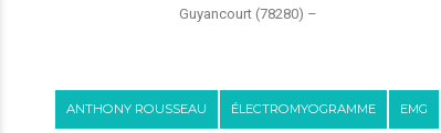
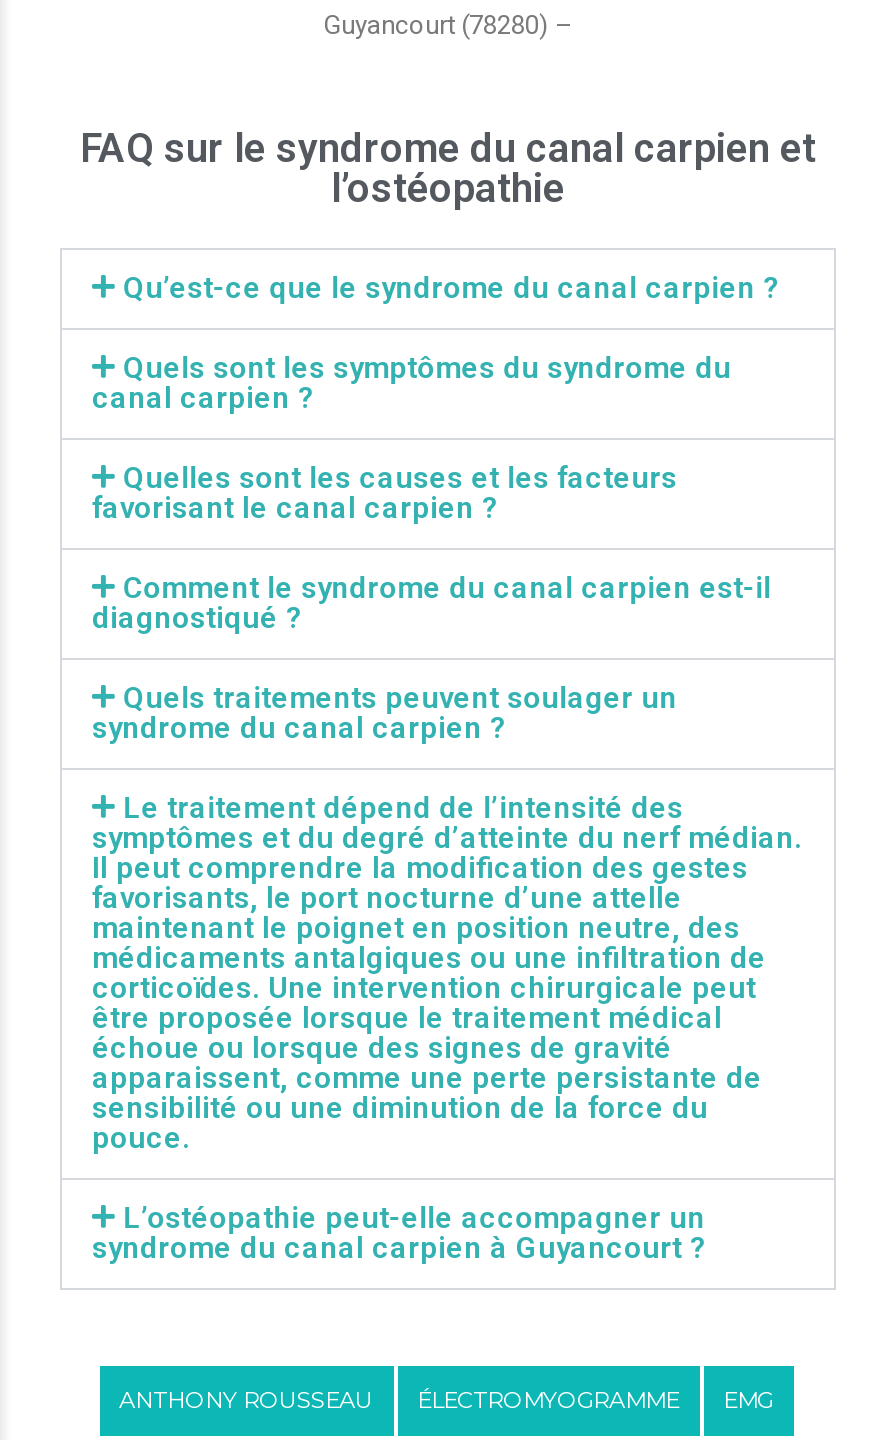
none -> [80,123,816,1265] FAQ sur le syndrome du canal carpien et | l’ostéopathie | Qu’est-ce que le syndrome du canal carpien ? | Quels sont les symptômes du syndrome du | canal carpien ? | Quelles sont les causes et les facteurs | favorisant le canal carpien ? | Comment le syndrome du canal carpien est-il | diagnostiqué ? | Quels traitements peuvent soulager un | syndrome du canal carpien ? | Le traitement dépend de l’intensité des | symptômes et du degré d’atteinte du nerf médian. | Il peut comprendre la modification des gestes | favorisants, le port nocturne d’une attelle | maintenant le poignet en position neutre, des | médicaments antalgiques ou une infiltration de | corticoïdes. Une intervention chirurgicale peut | être proposée lorsque le traitement médical | échoue ou lorsque des signes de gravité | apparaissent, comme une perte persistante de | sensibilité ou une diminution de la force du | pouce. | L’ostéopathie peut-elle accompagner un | syndrome du canal carpien à Guyancourt ?

